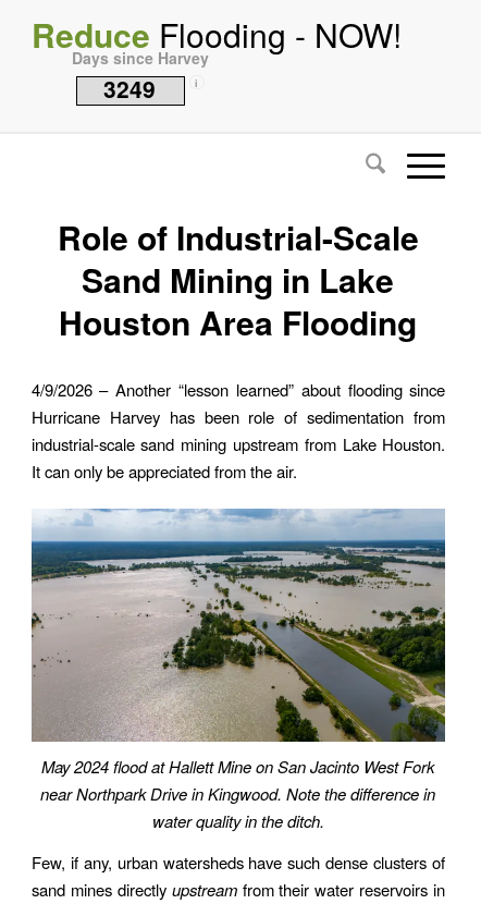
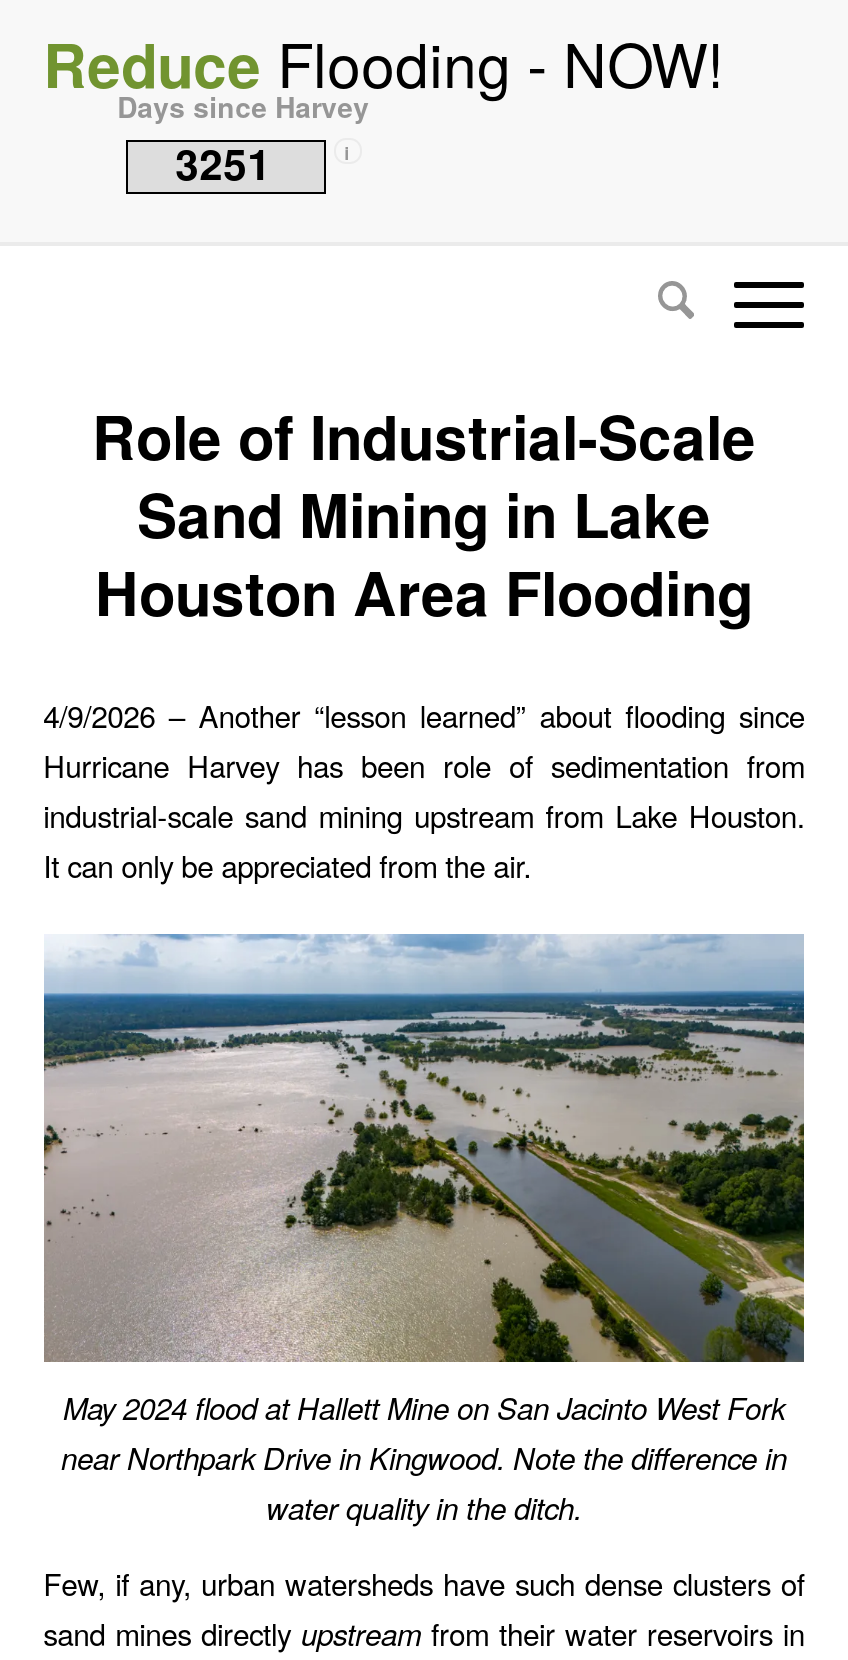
[103,72,155,105] 3249 -> [175,132,271,192] 3251

